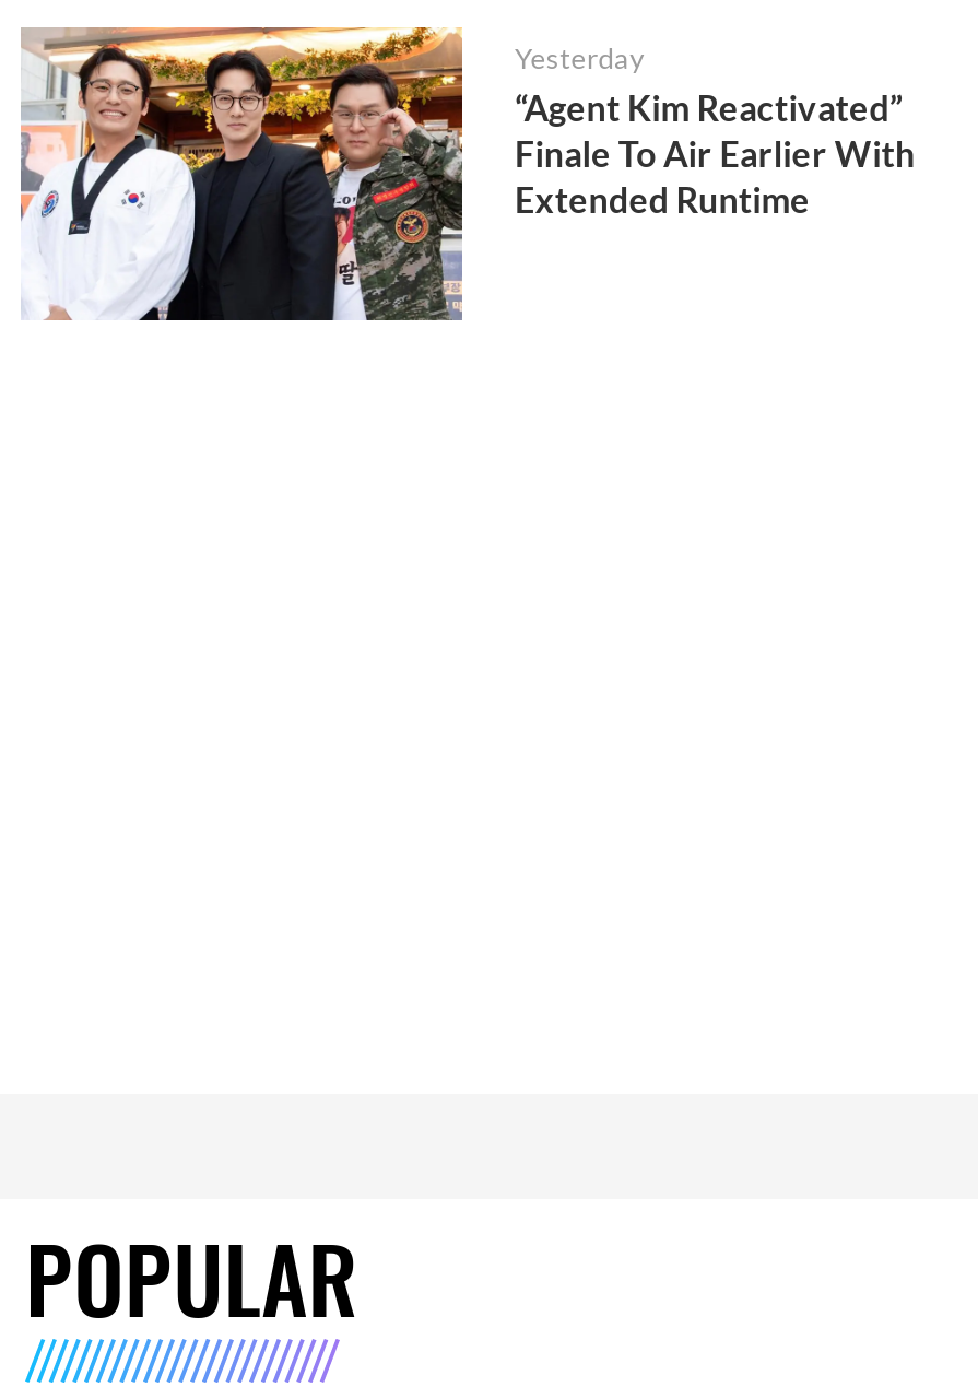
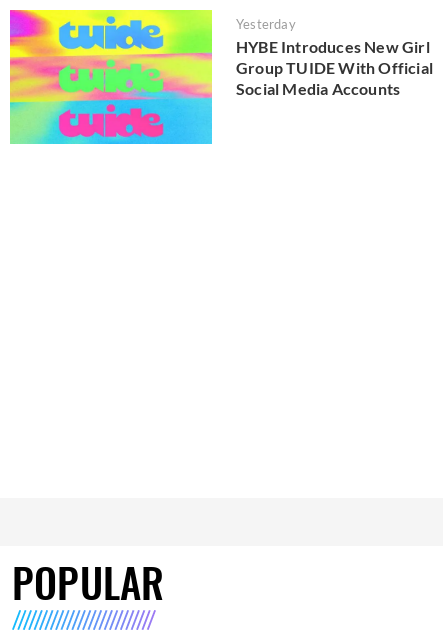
[19,25,915,322] [image] | “Agent Kim Reactivated” | Finale To Air Earlier With | Extended Runtime -> [9,9,433,145] [image] | HYBE Introduces New Girl | Group TUIDE With Official | Social Media Accounts

